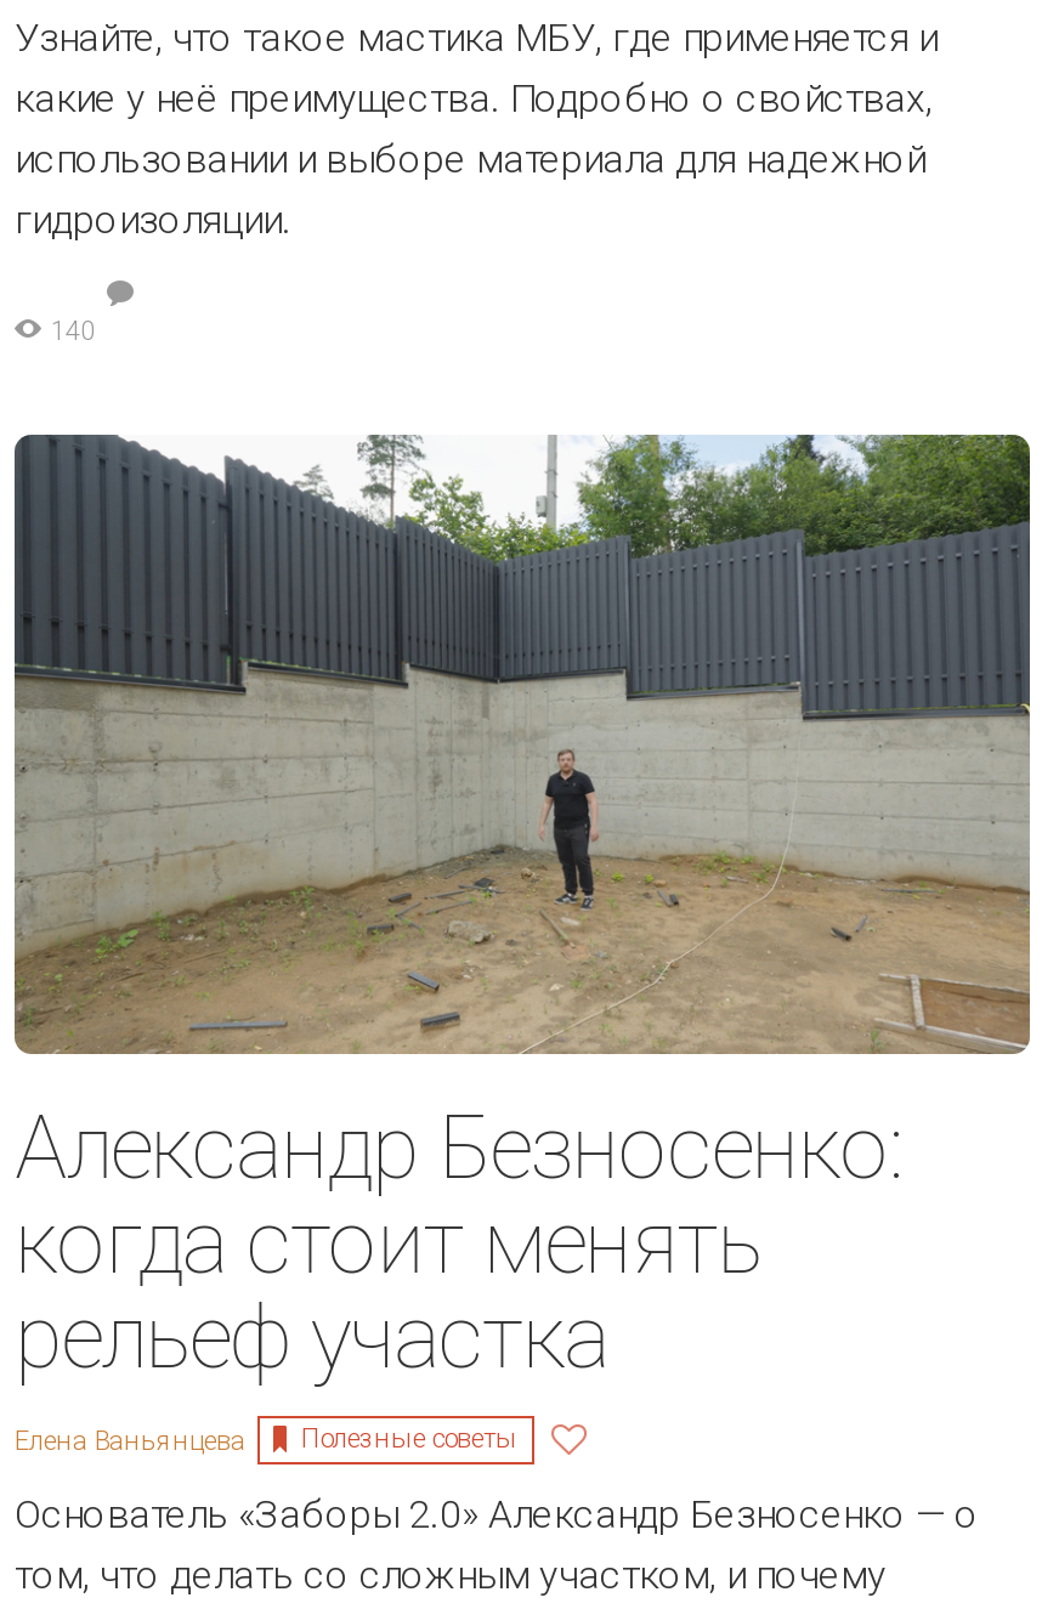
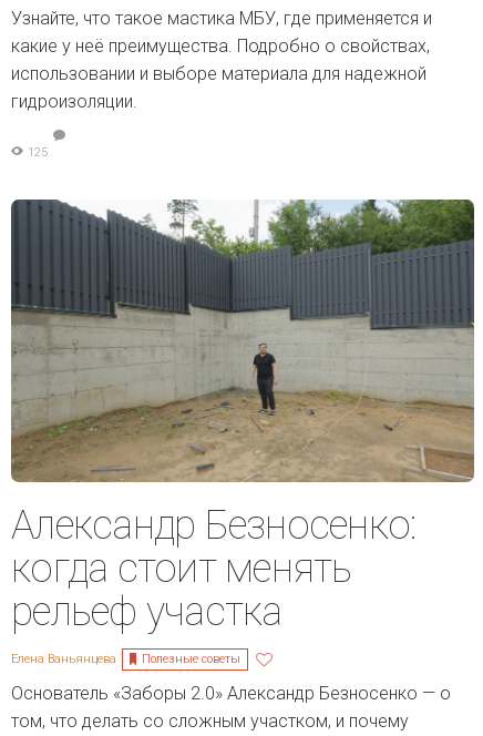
[51,315,95,347] 140 -> [28,146,48,160] 125

